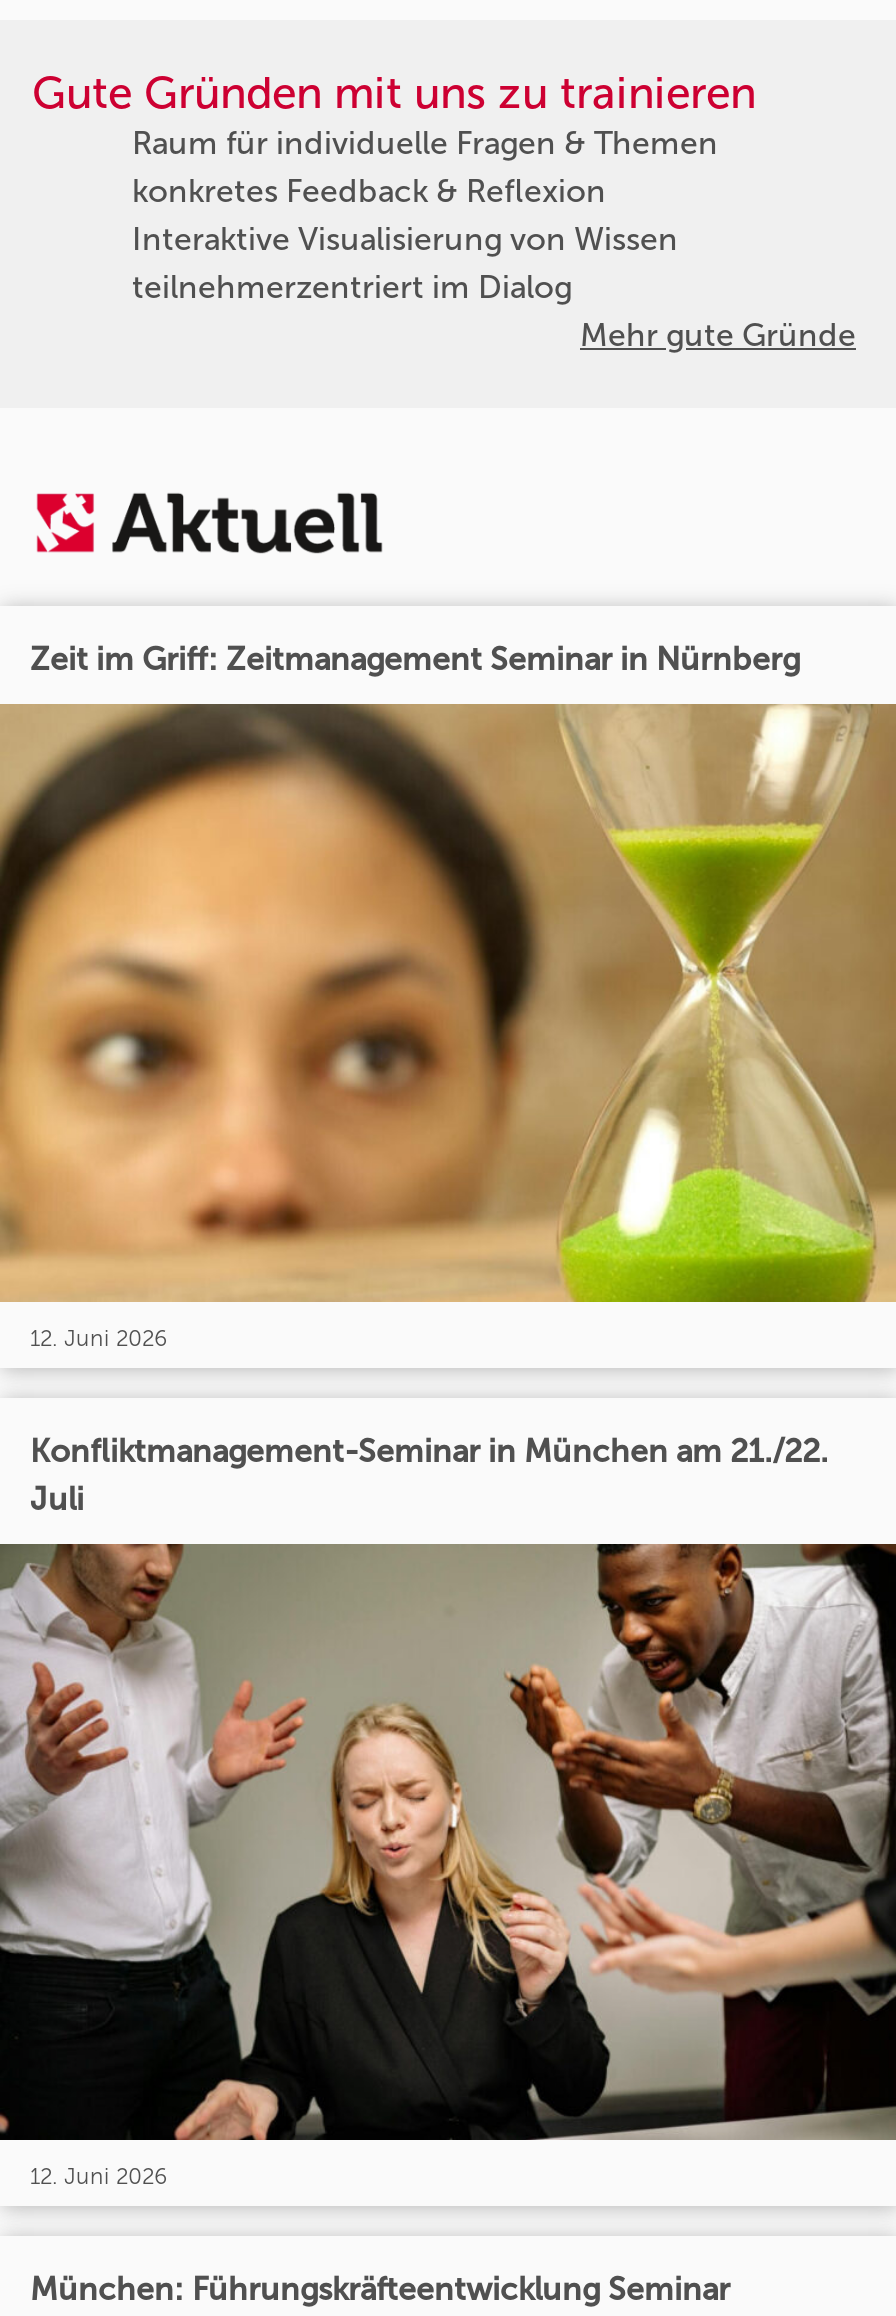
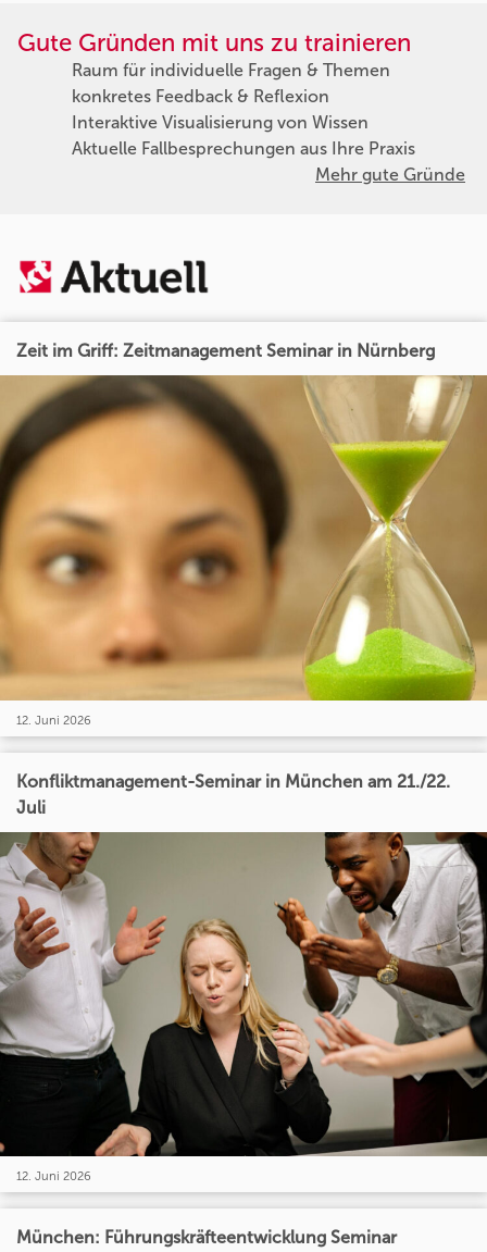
[132,268,572,306] teilnehmerzentriert im Dialog -> [72,138,415,159] Aktuelle Fallbesprechungen aus Ihre Praxis

